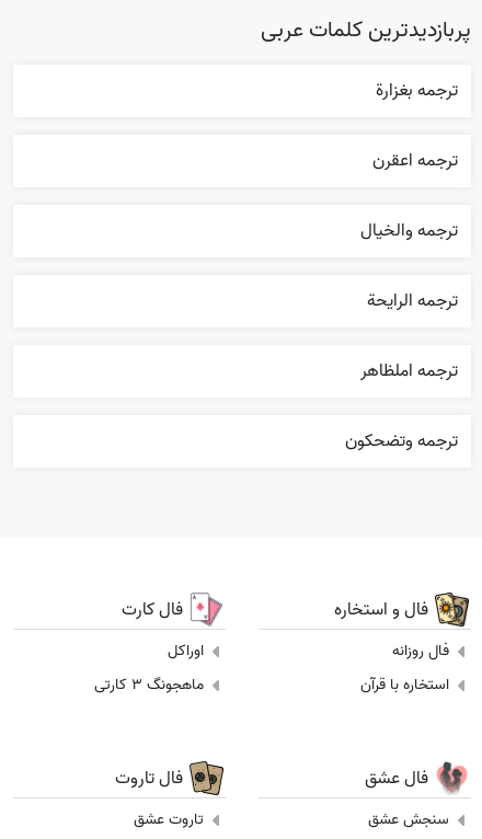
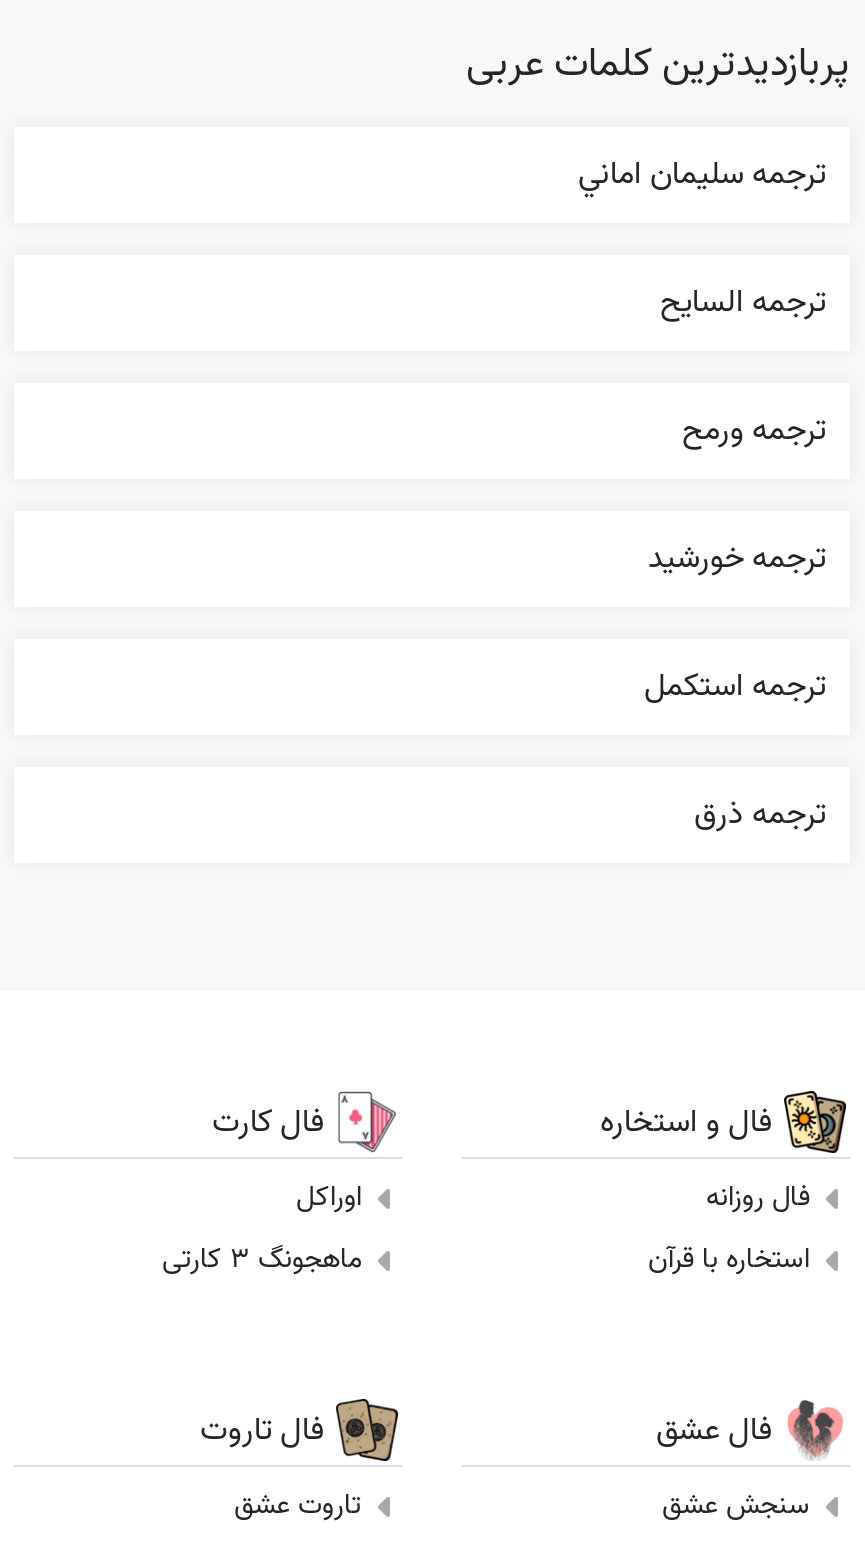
[376,77,458,106] ترجمه بغزارة -> [578,150,826,202] ترجمه سليمان اماني
[372,147,458,176] ترجمه اعقرن -> [660,278,826,330] ترجمه السایح
[360,217,458,246] ترجمه والخيال -> [682,406,826,458] ترجمه ورمح
[367,288,458,316] ترجمه الرایحة -> [648,534,826,586] ترجمه خورشید
[360,358,458,386] ترجمه املظاهر -> [644,662,826,714] ترجمه استکمل
[345,428,458,456] ترجمه وتضحکون -> [694,790,826,842] ترجمه ذرق

